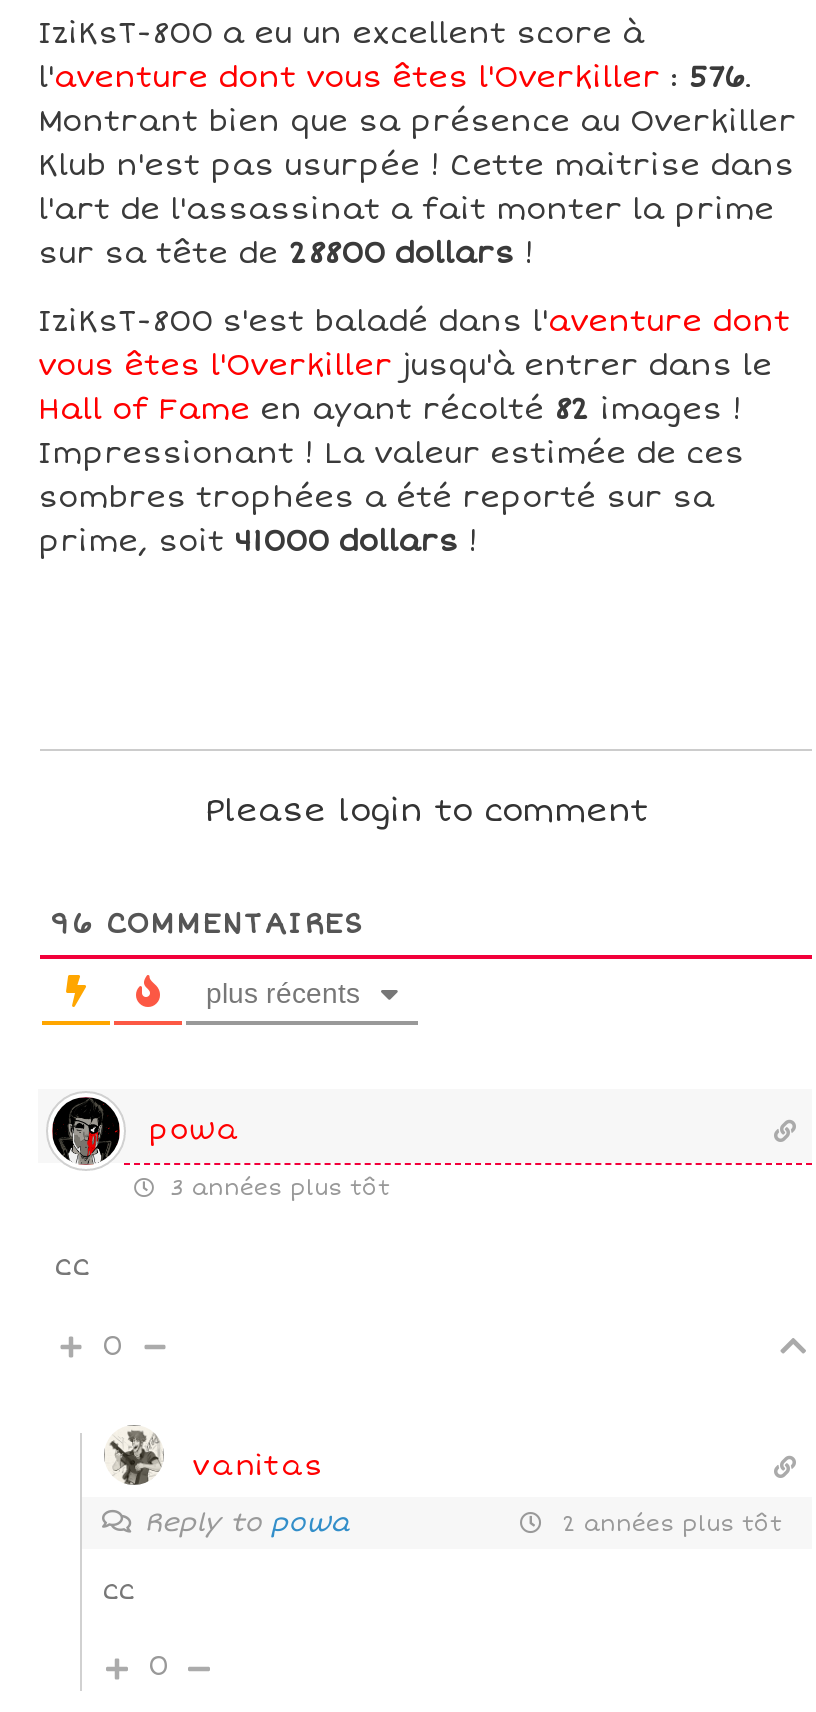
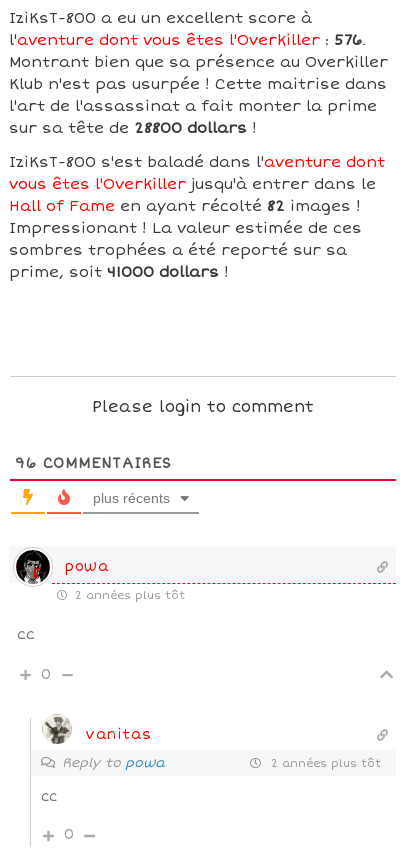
[162,1175,390,1201] 3 années plus tôt -> [71,589,185,602] 2 années plus tôt

